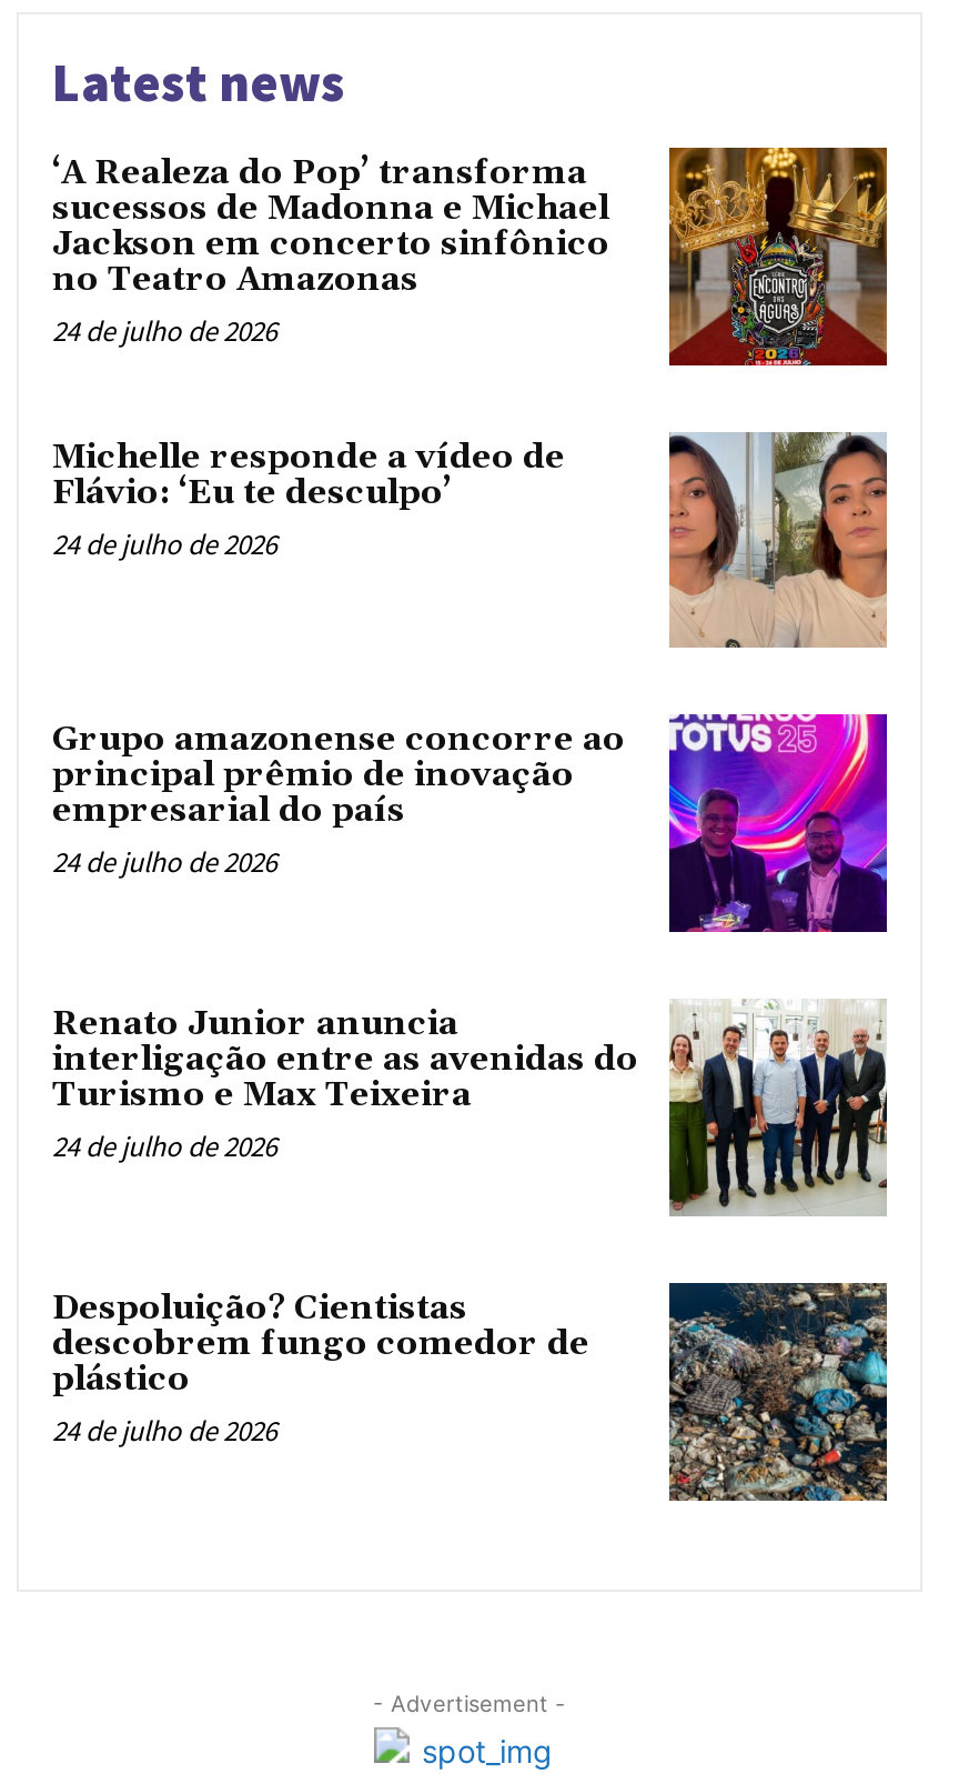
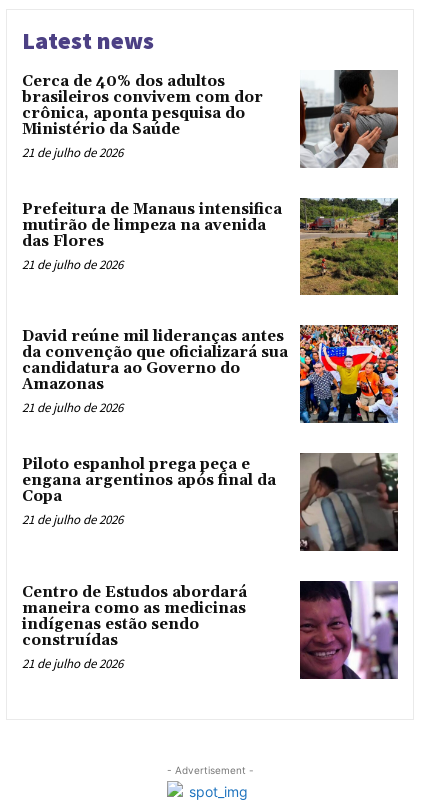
[52,146,887,368] [image] | ‘A Realeza do Pop’ transforma | sucessos de Madonna e Michael | Jackson em concerto sinfônico | no Teatro Amazonas | 24 de julho de 2026 -> [22,69,398,169] [image] | Cerca de 40% dos adultos | brasileiros convivem com dor | crônica, aponta pesquisa do | Ministério da Saúde | 21 de julho de 2026
[52,436,565,563] Michelle responde a vídeo de | Flávio: ‘Eu te desculpo’ | 24 de julho de 2026 -> [22,200,282,273] Prefeitura de Manaus intensifica | mutirão de limpeza na avenida | das Flores | 21 de julho de 2026
[667,430,889,648] [image] -> [299,198,399,295] [image]
[52,712,889,934] [image] | Grupo amazonense concorre ao | principal prêmio de inovação | empresarial do país | 24 de julho de 2026 -> [22,324,399,424] [image] | David reúne mil lideranças antes | da convenção que oficializará sua | candidatura ao Governo do | Amazonas | 21 de julho de 2026
[52,999,889,1216] [image] | Renato Junior anuncia | interligação entre as avenidas do | Turismo e Max Teixeira | 24 de julho de 2026 -> [22,452,399,552] [image] | Piloto espanhol prega peça e | engana argentinos após final da | Copa | 21 de julho de 2026
[52,1287,589,1449] Despoluição? Cientistas | descobrem fungo comedor de | plástico | 24 de julho de 2026 -> [22,583,247,672] Centro de Estudos abordará | maneira como as medicinas | indígenas estão sendo | construídas | 21 de julho de 2026
[667,1281,889,1503] [image] -> [299,581,399,680] [image]

